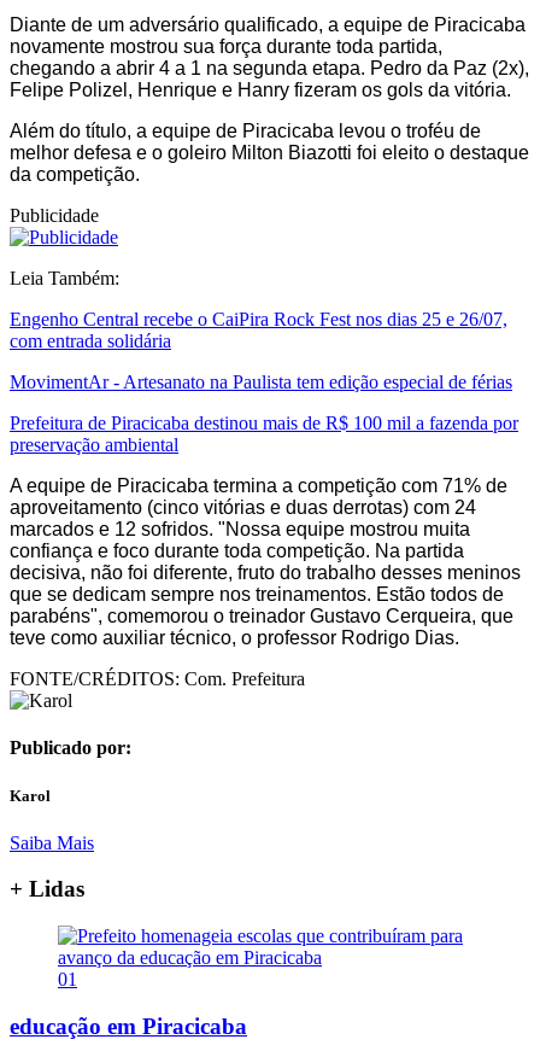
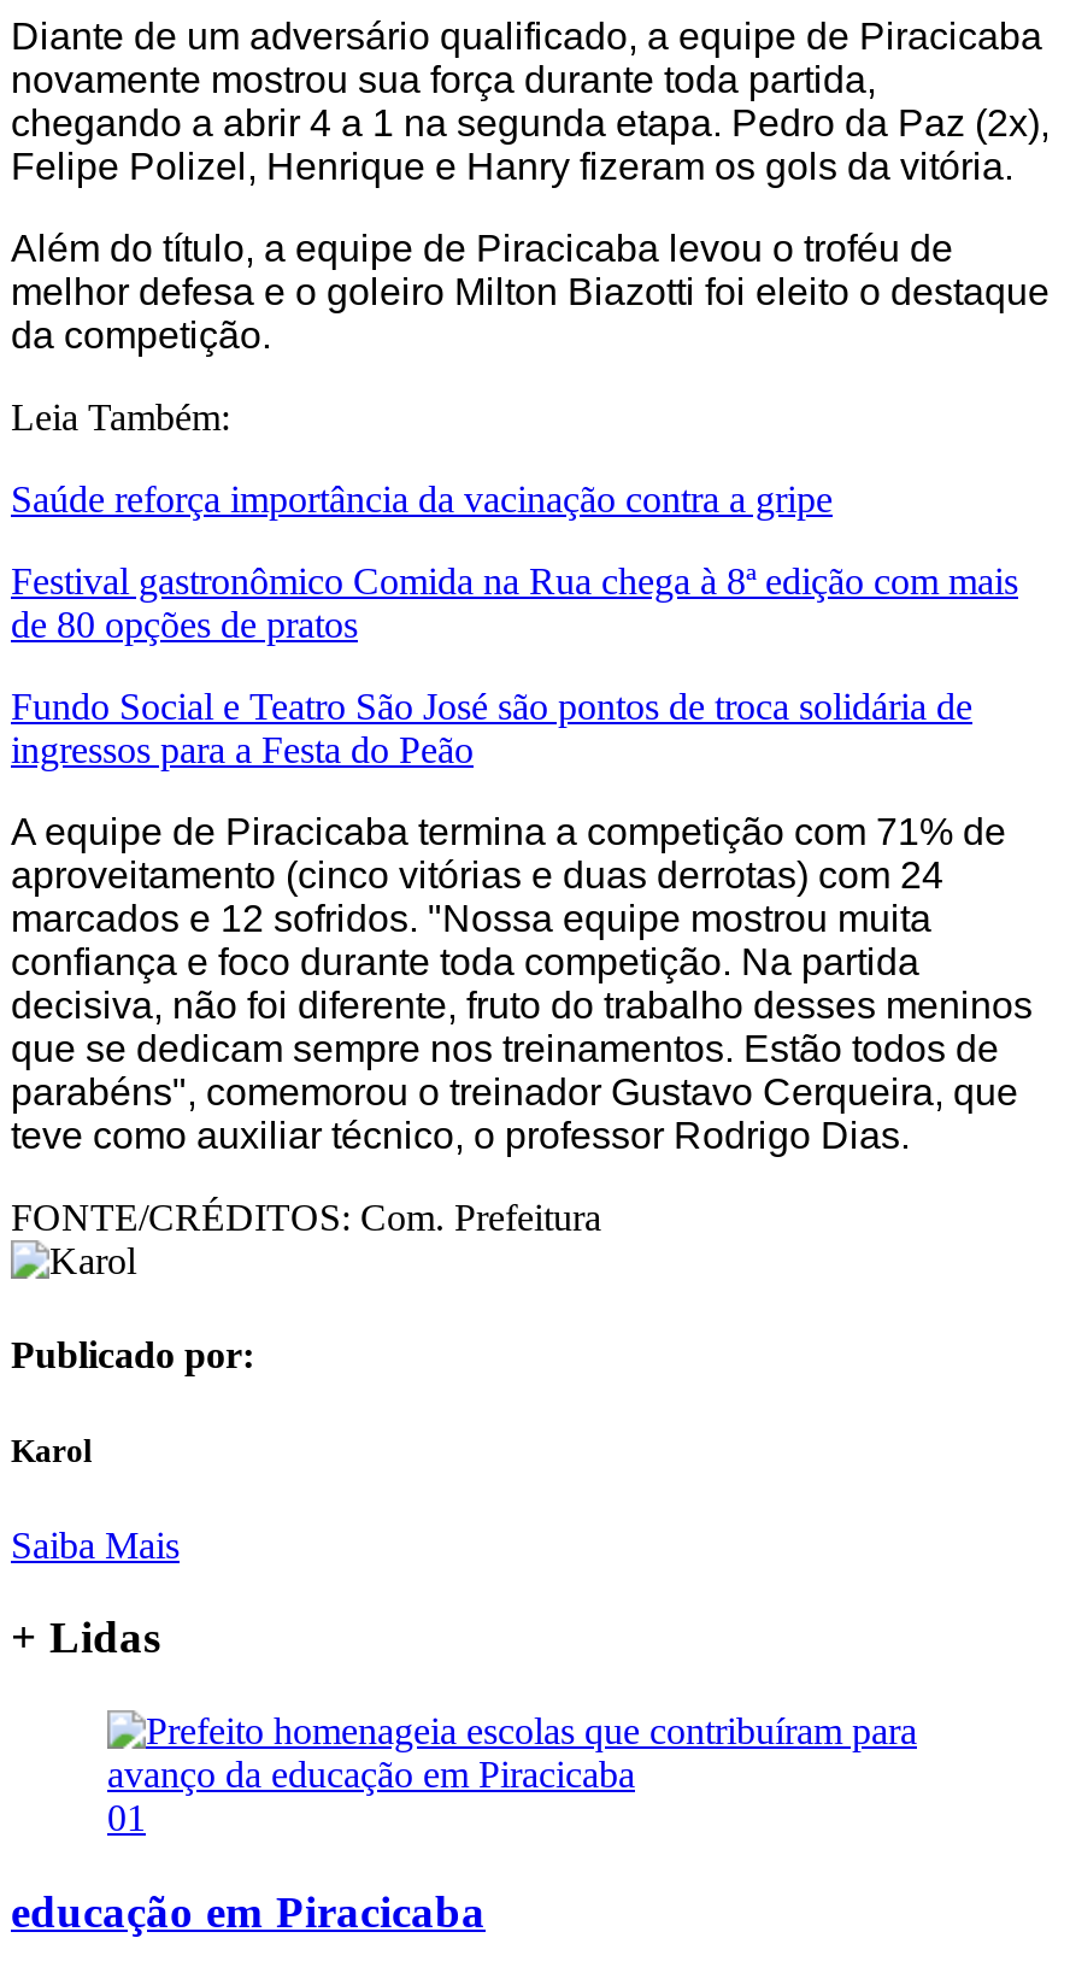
[10,205,99,226] Publicidade -> none
[10,309,507,351] Engenho Central recebe o CaiPira Rock Fest nos dias 25 e 26/07, | com entrada solidária -> [11,479,833,520] Saúde reforça importância da vacinação contra a gripe
[10,372,512,392] MovimentAr - Artesanato na Paulista tem edição especial de férias -> [11,561,1018,645] Festival gastronômico Comida na Rua chega à 8ª edição com mais | de 80 opções de pratos
[10,413,518,455] Prefeitura de Piracicaba destinou mais de R$ 100 mil a fazenda por | preservação ambiental -> [11,686,972,770] Fundo Social e Teatro São José são pontos de troca solidária de | ingressos para a Festa do Peão

